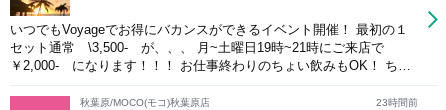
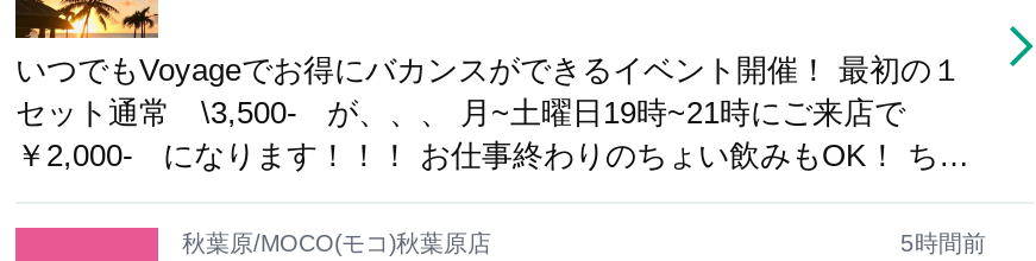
[376,97,418,108] 23時間前 -> [900,230,986,256] 5時間前

